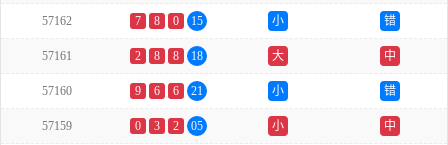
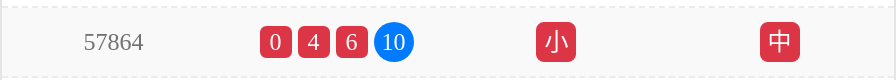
[42,14,160,28] 57162 | 7 | 8 -> [84,28,144,56] 57864
[42,14,396,98] 15 | 小 | 错 | 57161 | 2 | 8 | 8 | 18 | 大 | 中 | 57160 | 9 -> [308,28,320,56] 4
[42,84,396,133] 6 | 21 | 小 | 错 | 57159 | 0 | 3 | 2 | 05 -> [382,28,406,56] 10

